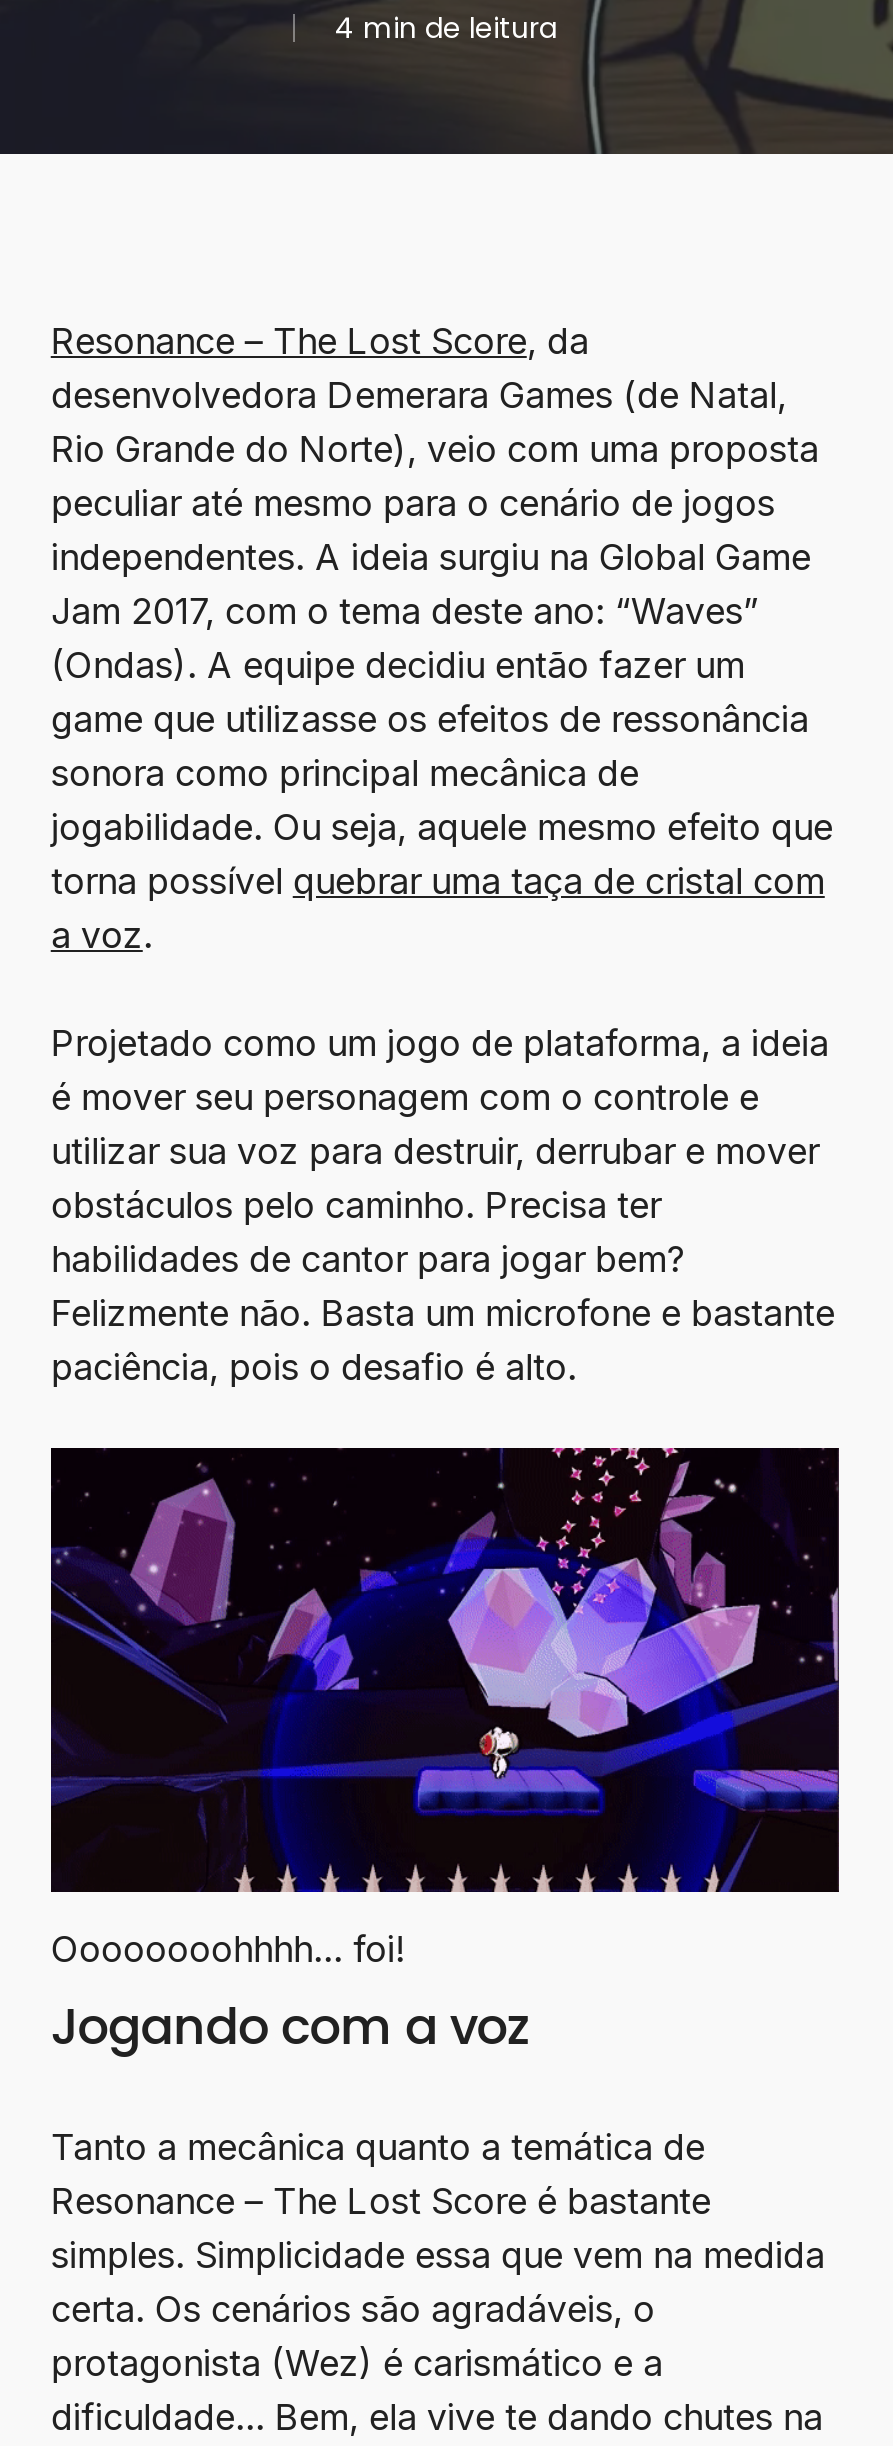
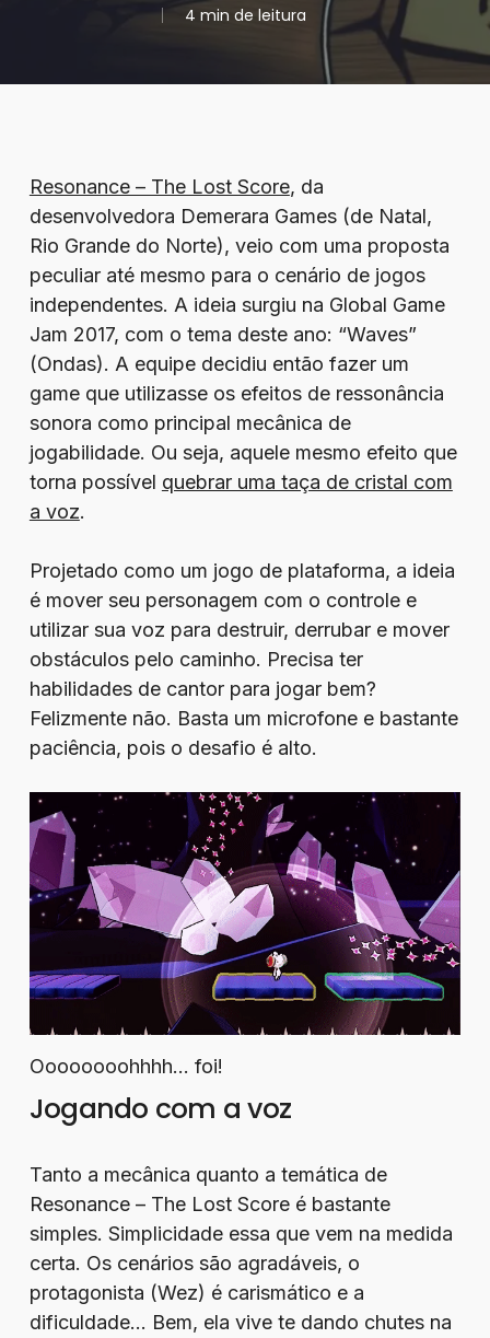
[49,1446,839,1894] [image] -> [28,791,460,1036] [image]

